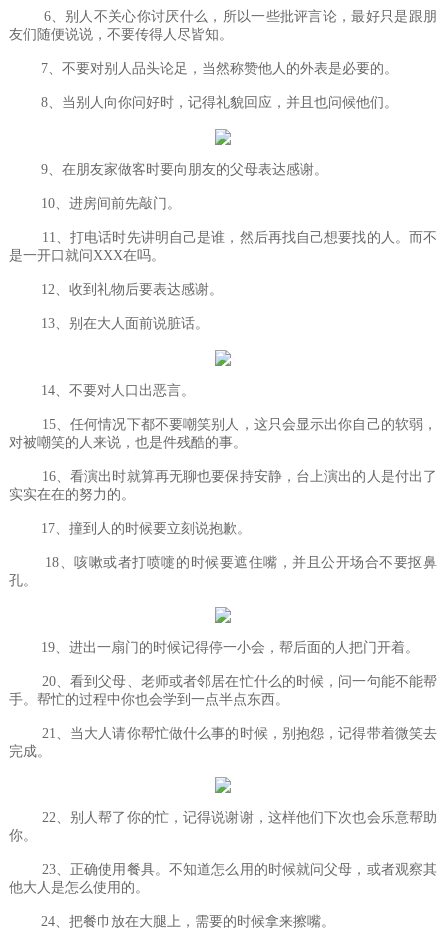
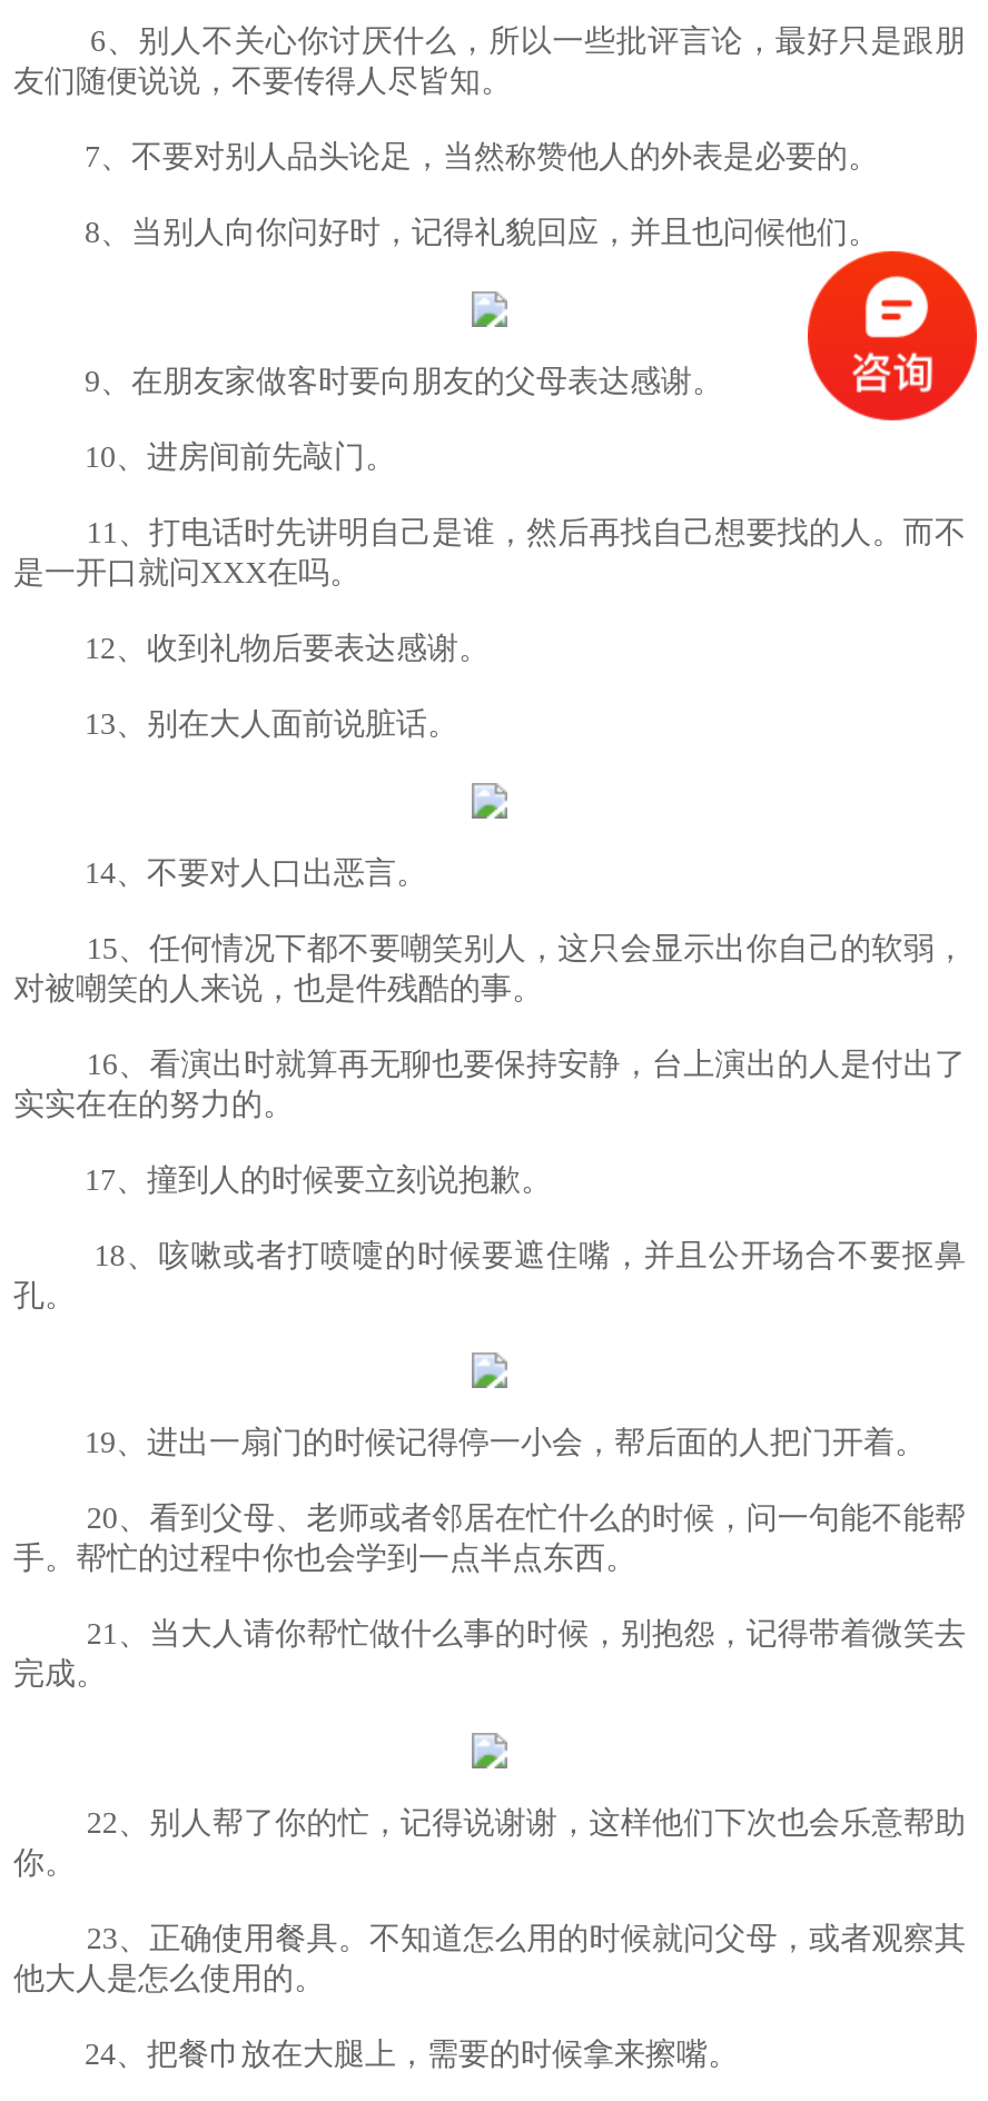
none -> [806,248,979,424] [image]

